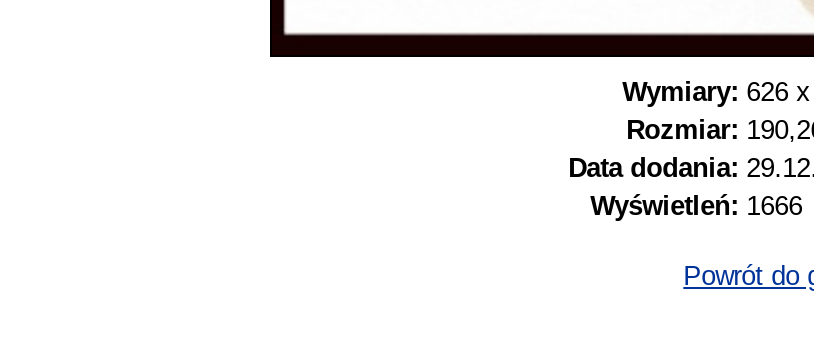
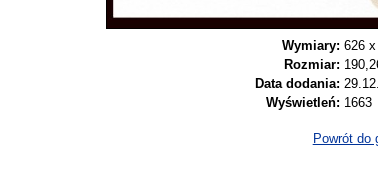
[590,191,802,221] Wyświetleń: 1666 -> [266,95,372,110] Wyświetleń: 1663

